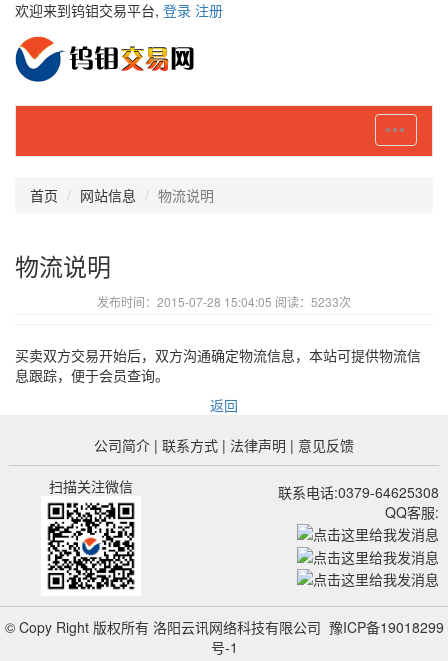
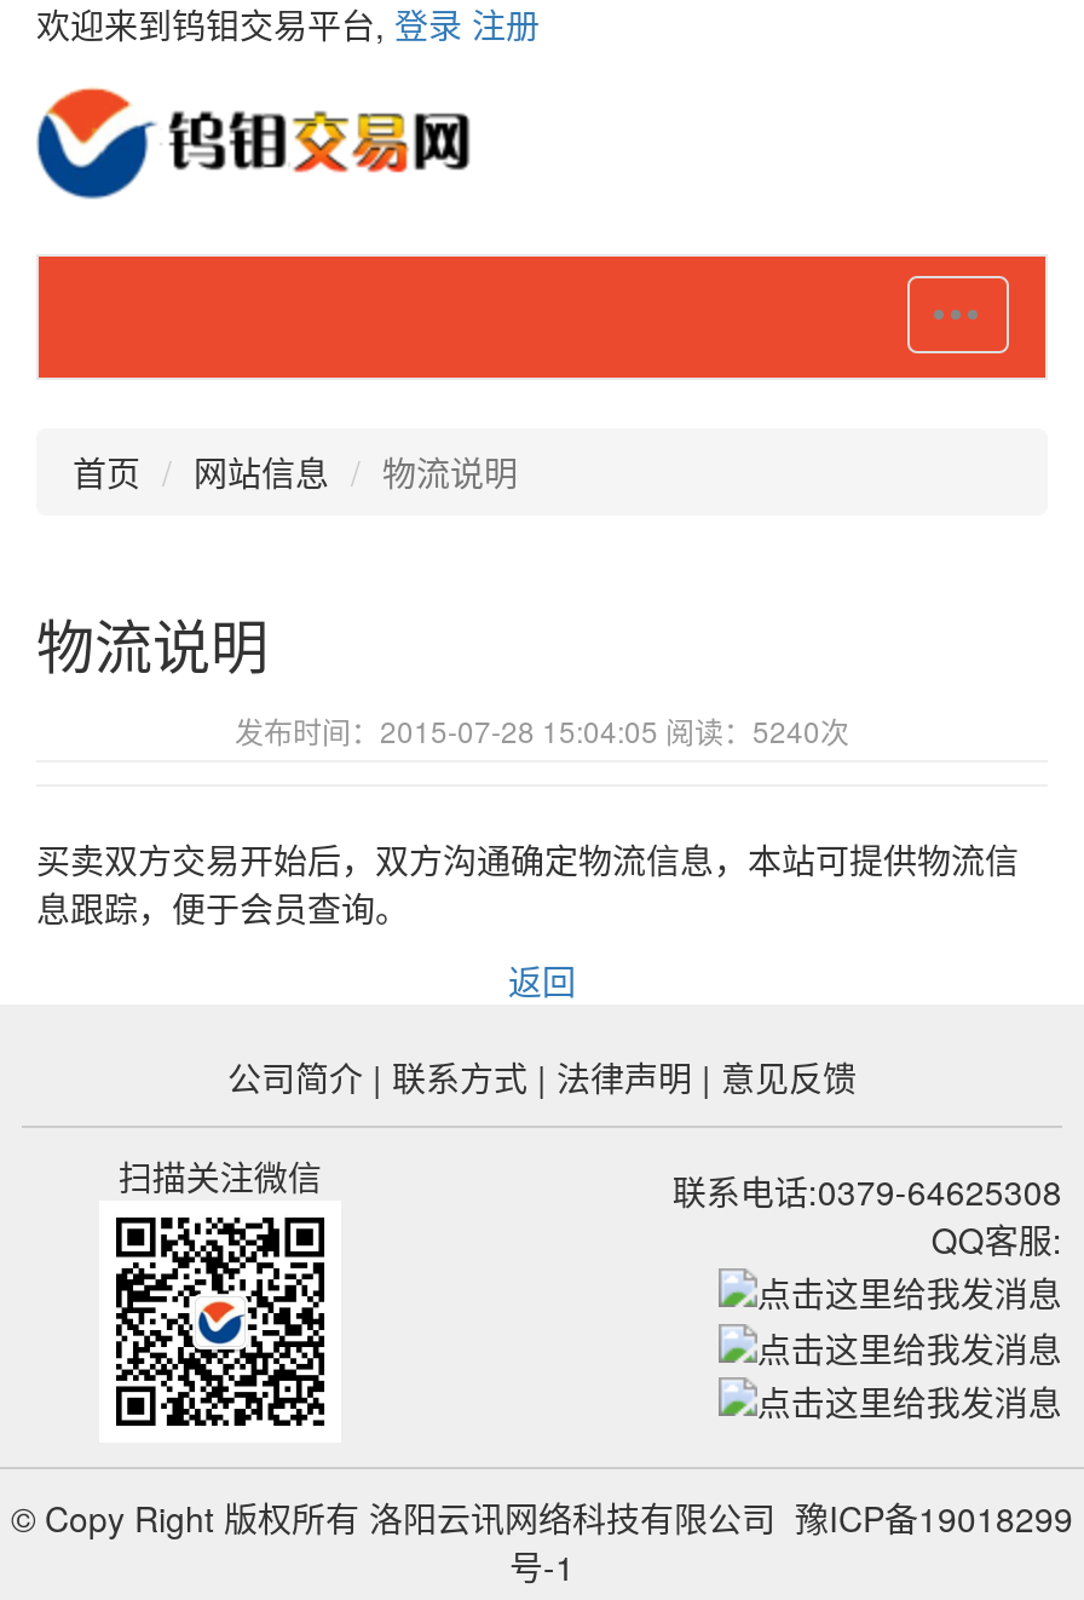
[97,293,351,310] 发布时间：2015-07-28 15:04:05 阅读：5233次 -> [235,709,849,750] 发布时间：2015-07-28 15:04:05 阅读：5240次

